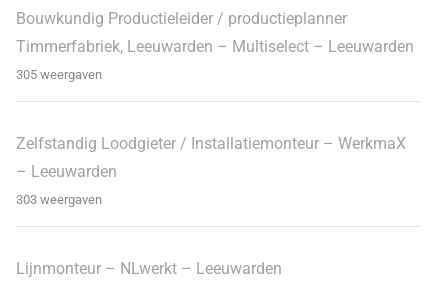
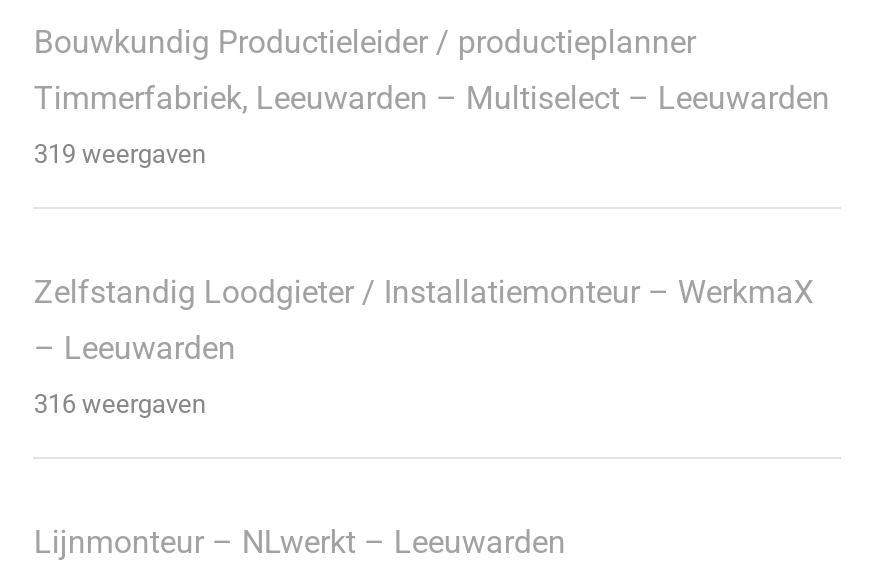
[16,67,102,82] 305 weergaven -> [34,140,206,170] 319 weergaven
[16,192,102,207] 303 weergaven -> [34,390,206,420] 316 weergaven

